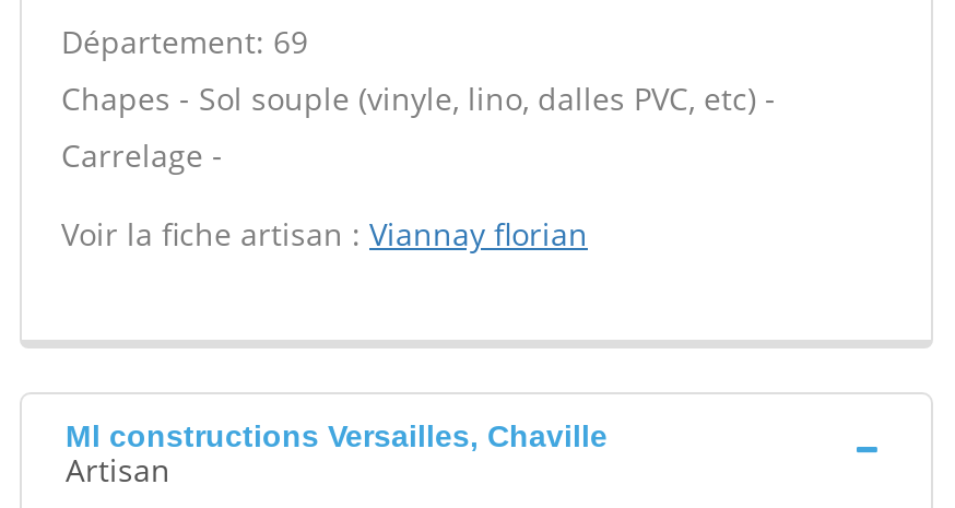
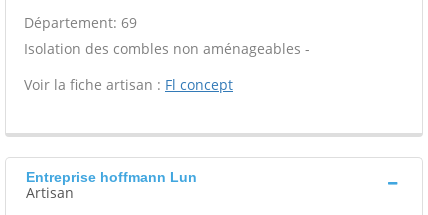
[61,78,776,176] Chapes - Sol souple (vinyle, lino, dalles PVC, etc) - | Carrelage - -> [24,39,310,58] Isolation des combles non aménageables -
[61,213,588,255] Voir la fiche artisan : Viannay florian -> [24,75,233,94] Voir la fiche artisan : Fl concept
[66,418,608,453] Ml constructions Versailles, Chaville -> [26,169,197,185] Entreprise hoffmann Lun

